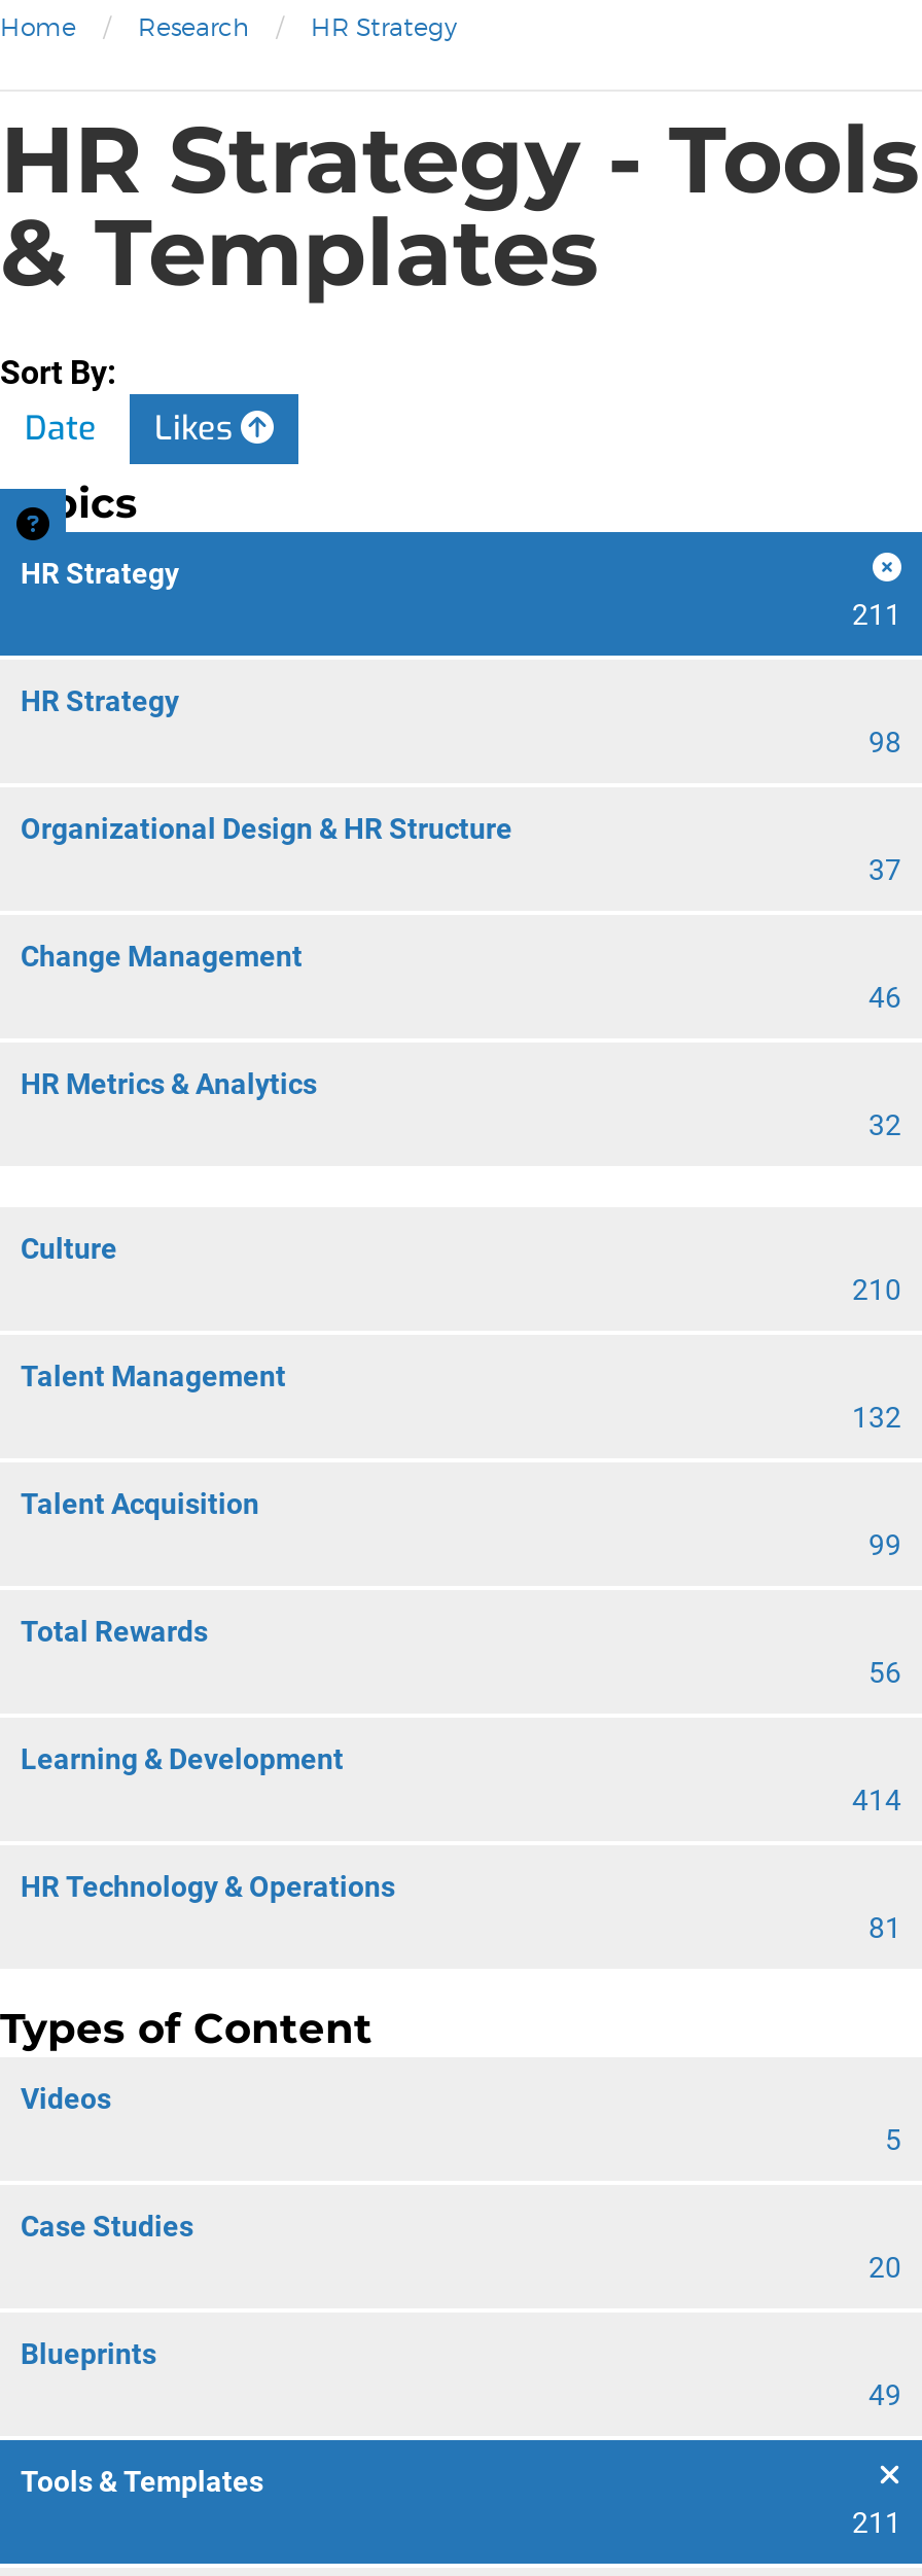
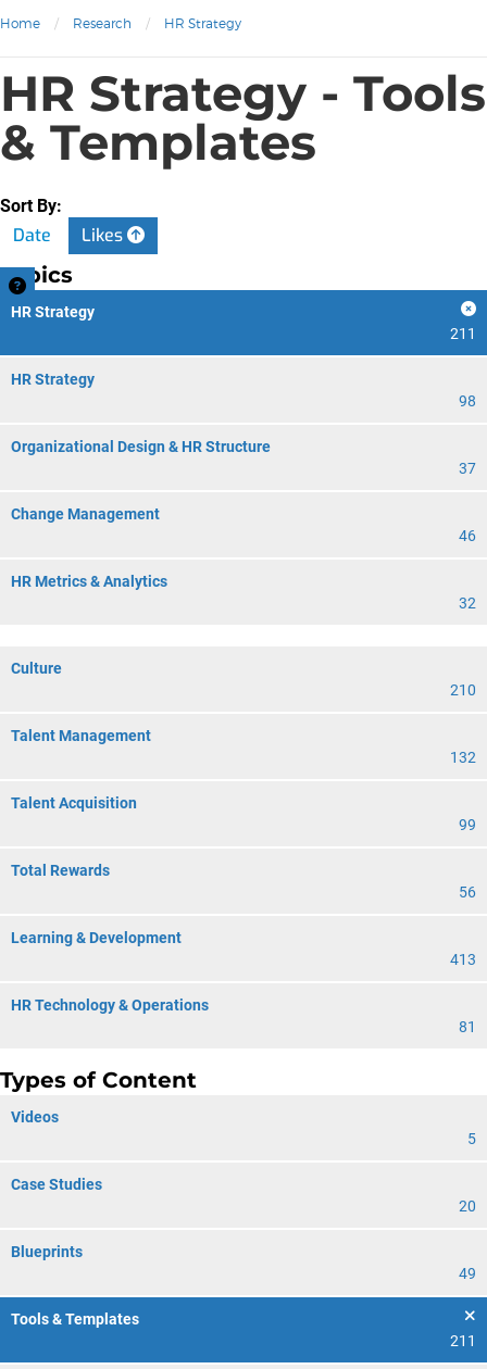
[852,1784,901,1816] 414 -> [450,951,476,968] 413

